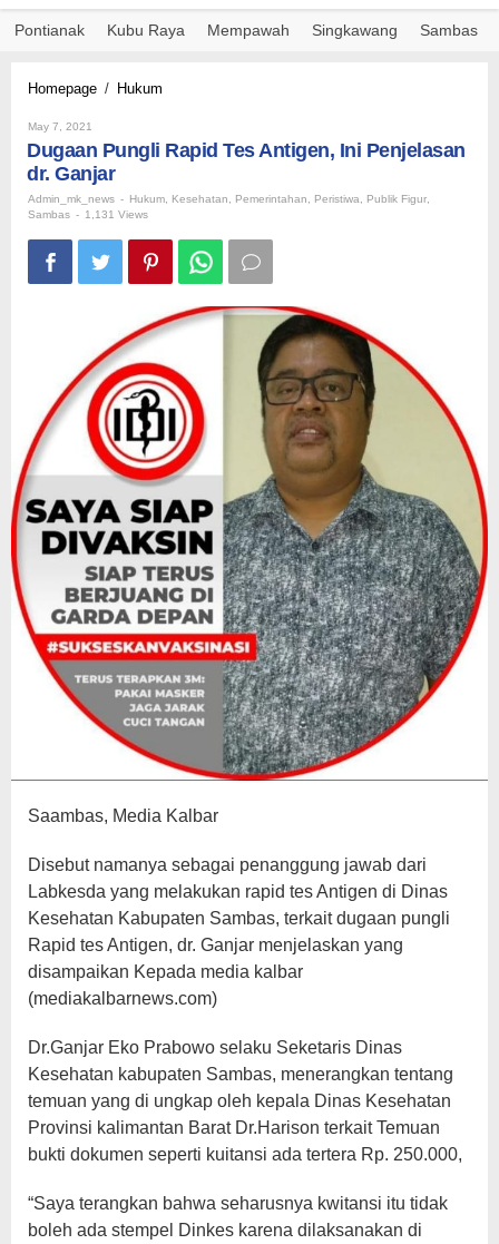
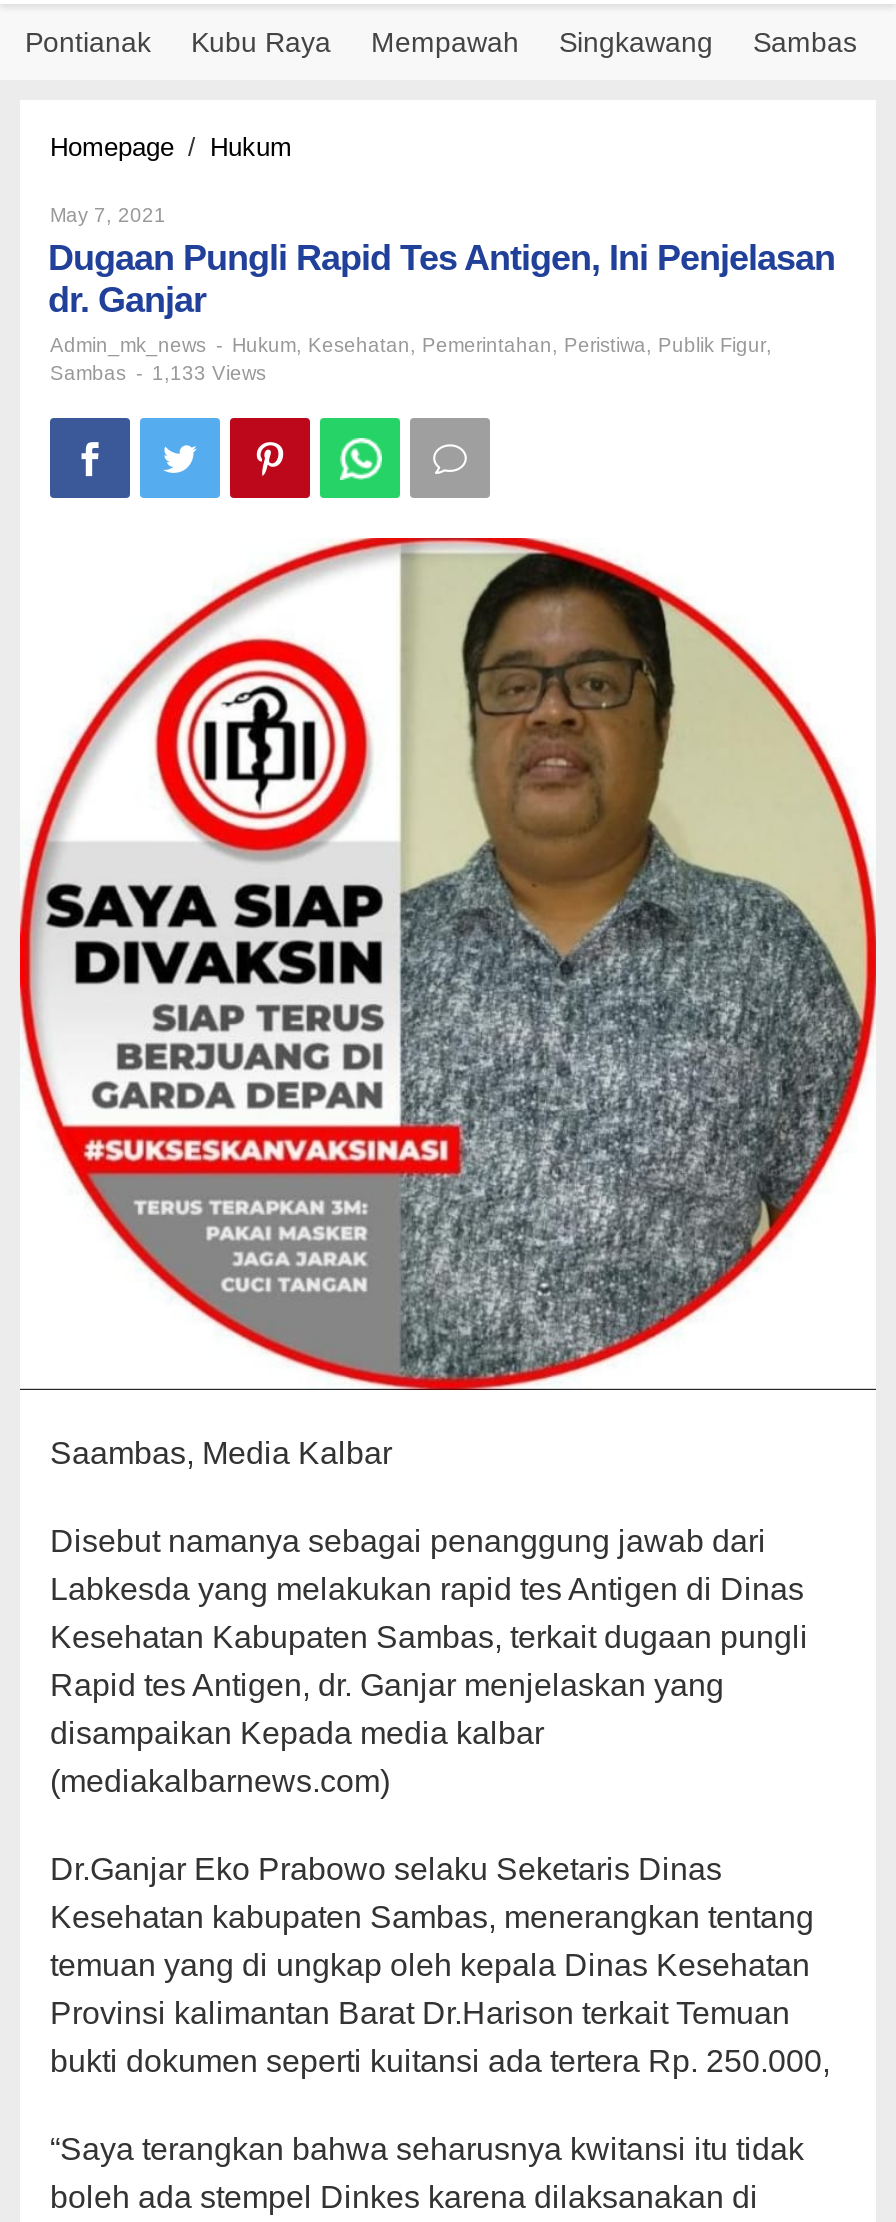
[28,208,148,221] Sambas - 1,131 Views -> [50,362,266,384] Sambas - 1,133 Views

